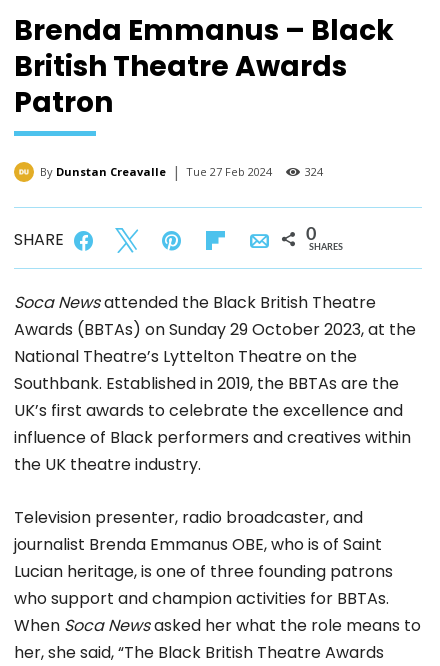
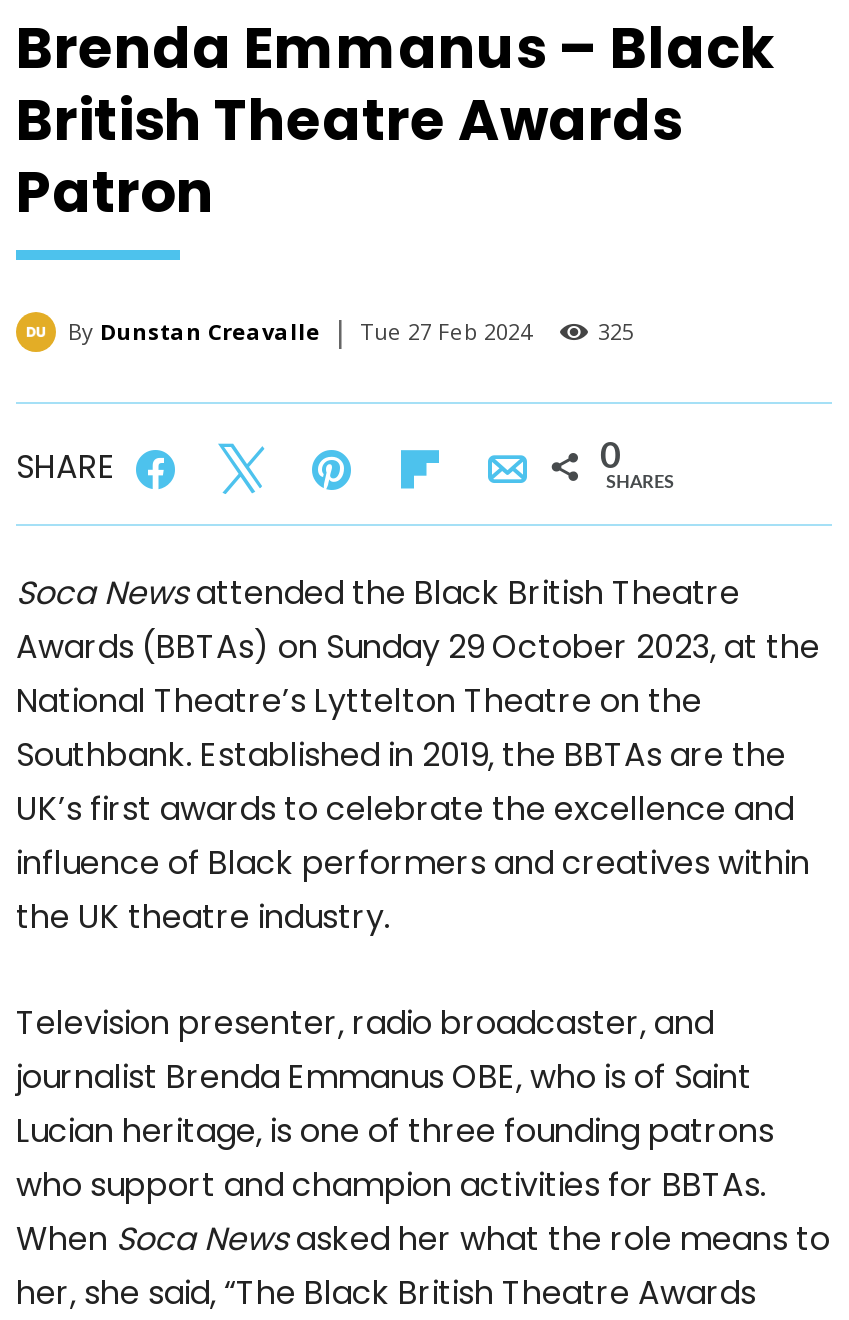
[305,164,323,179] 324 -> [598,316,634,346] 325

